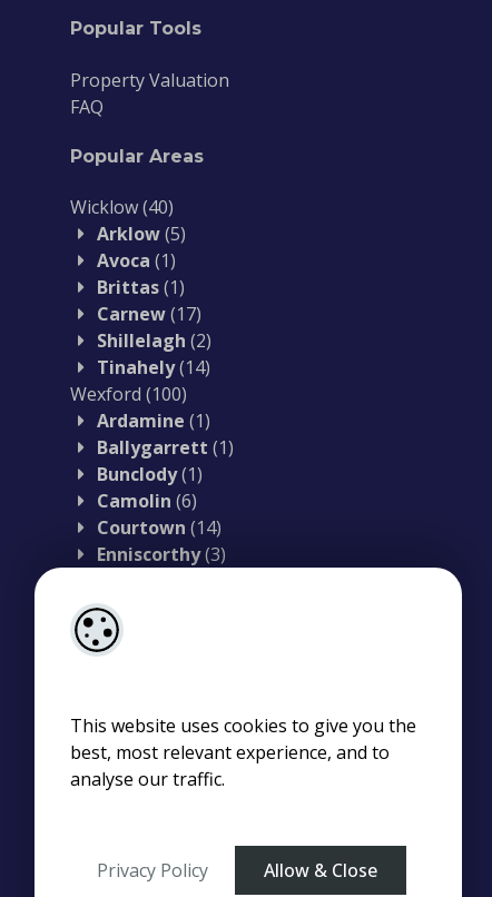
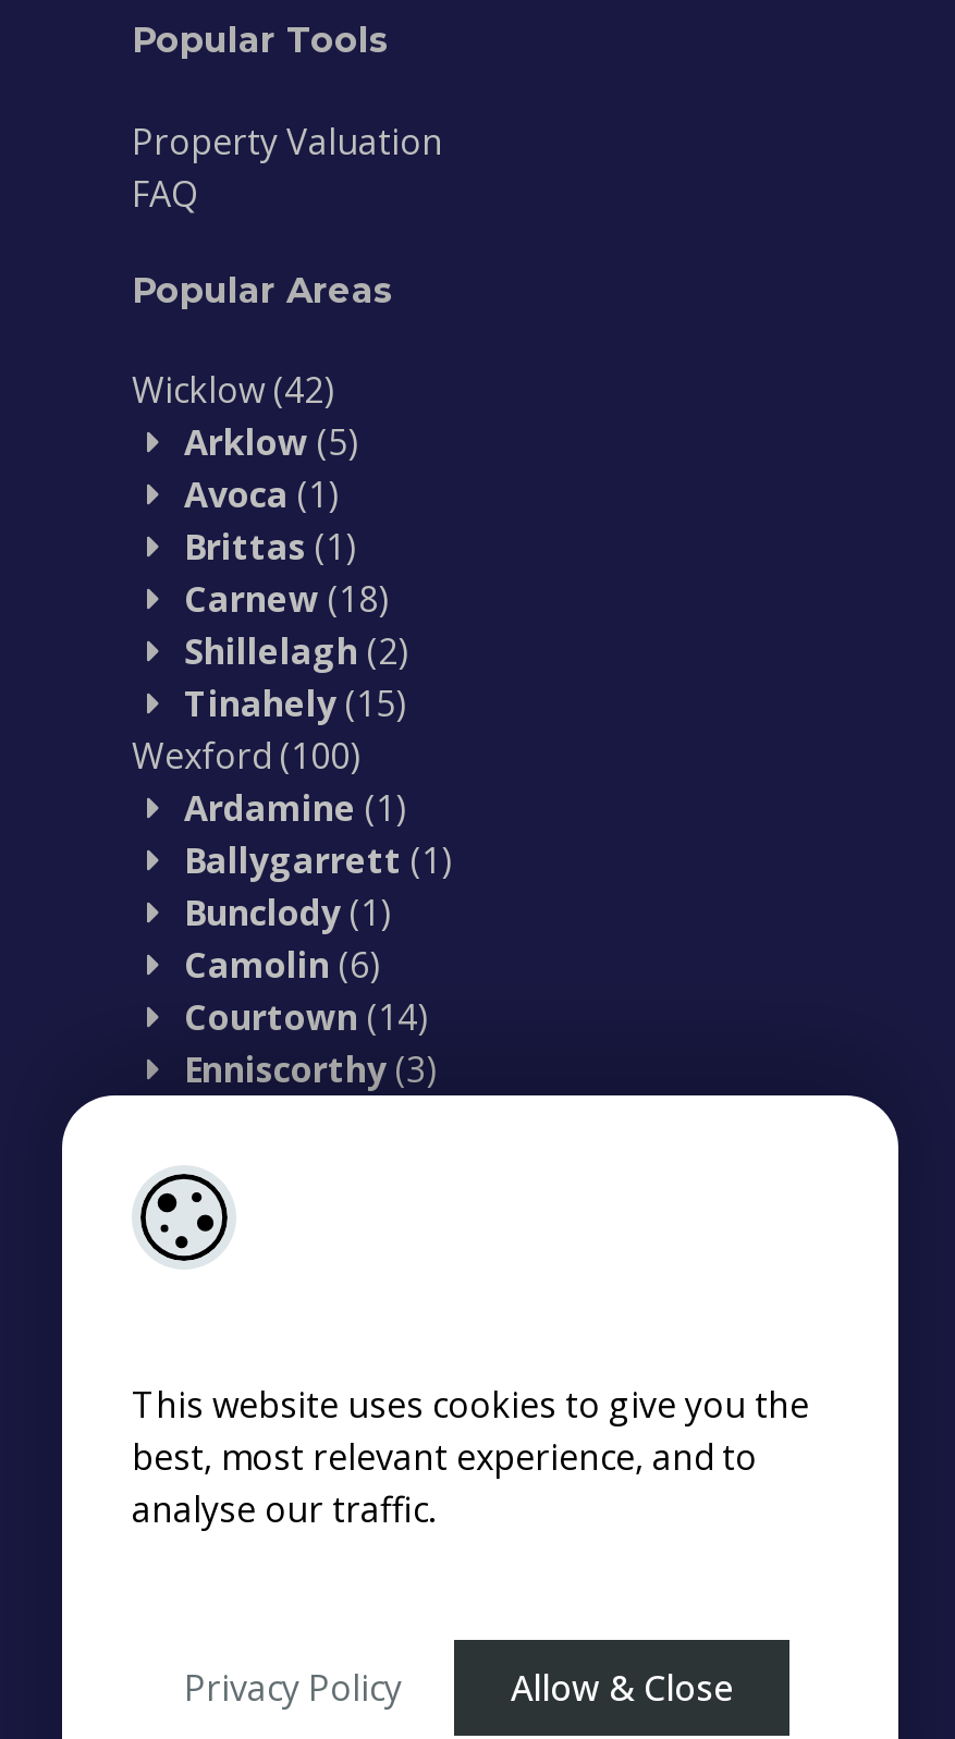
[70,195,174,219] Wicklow (40) -> [132,366,334,414] Wicklow (42)
[97,302,201,326] Carnew (17) -> [184,575,389,623] Carnew (18)
[97,355,210,380] Tinahely (14) -> [184,680,406,728] Tinahely (15)

